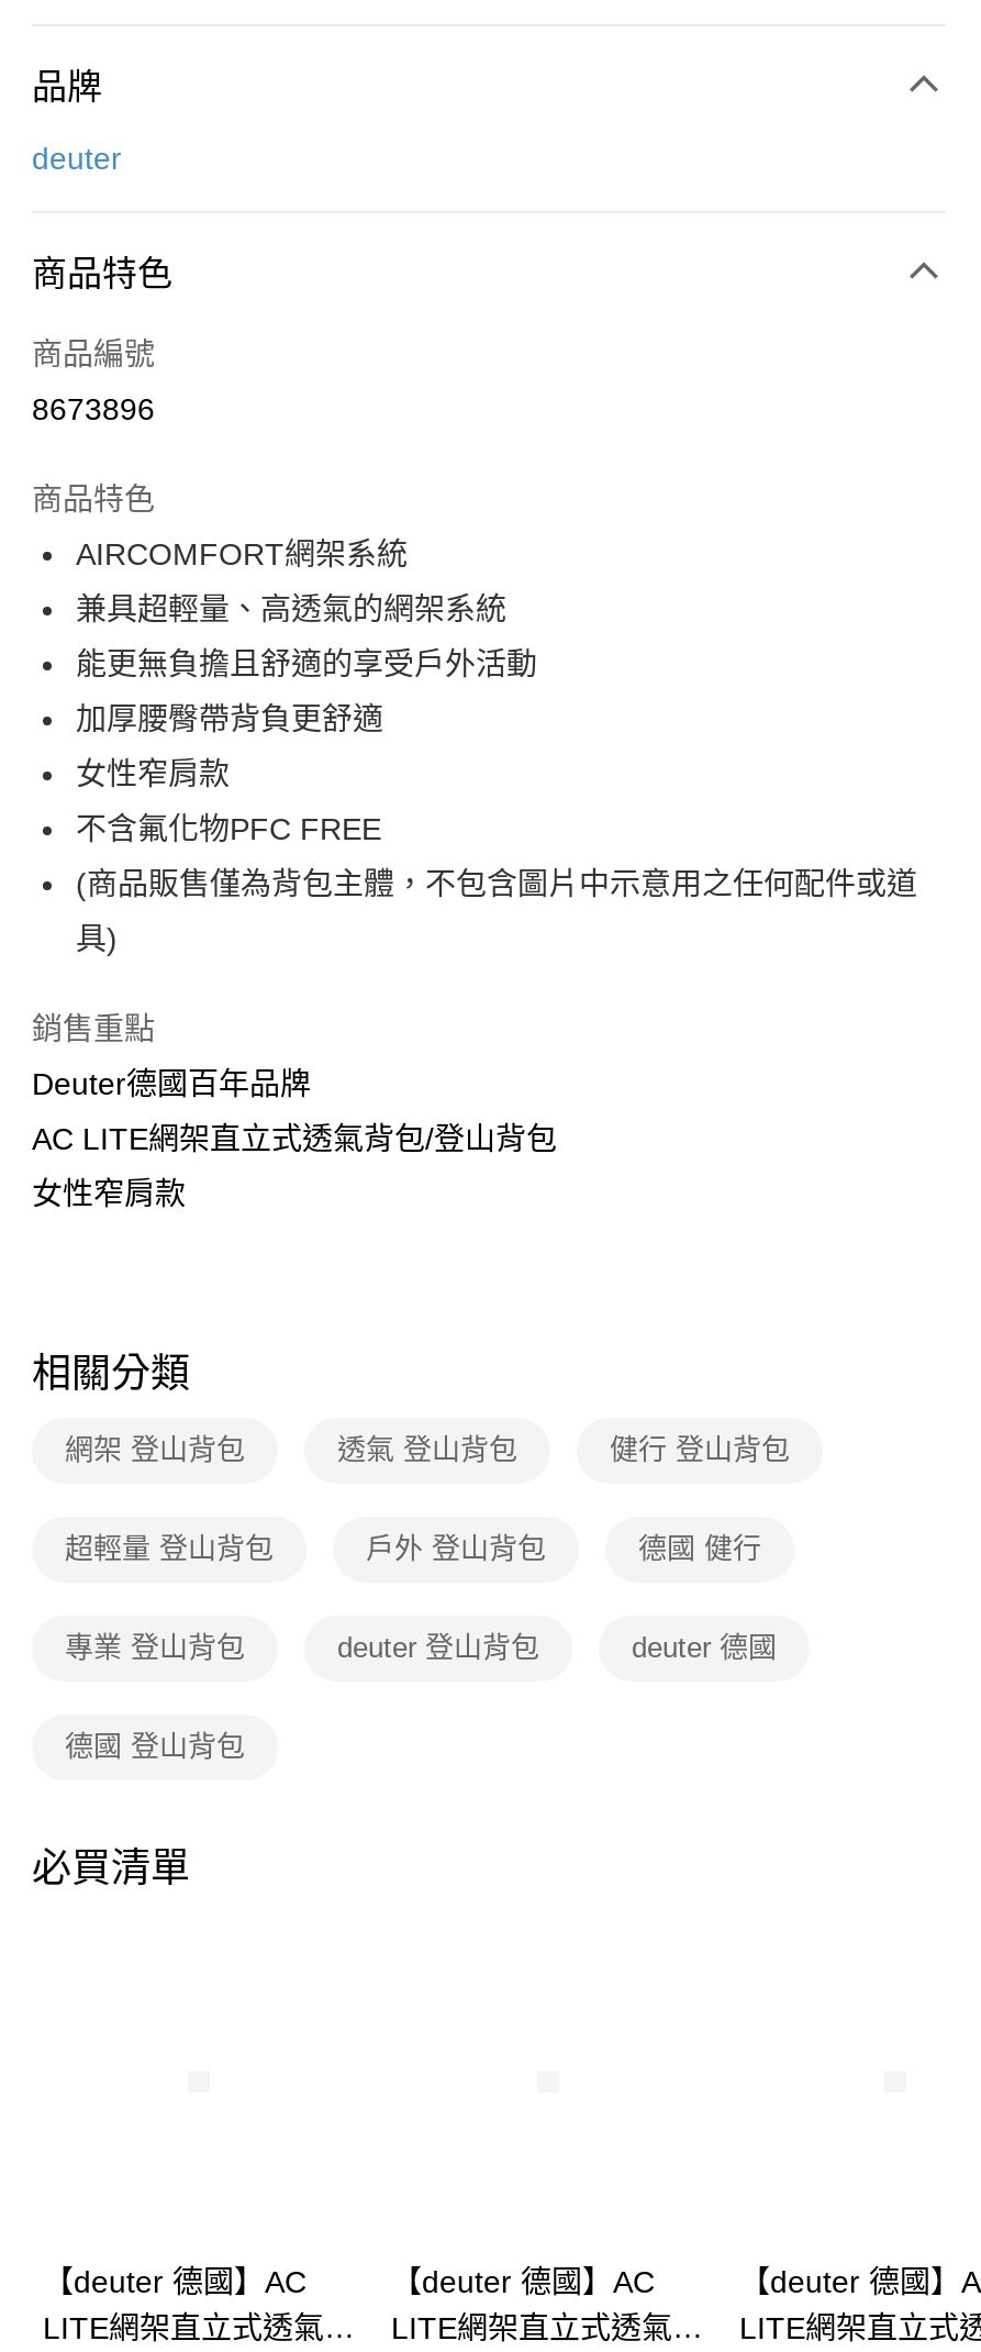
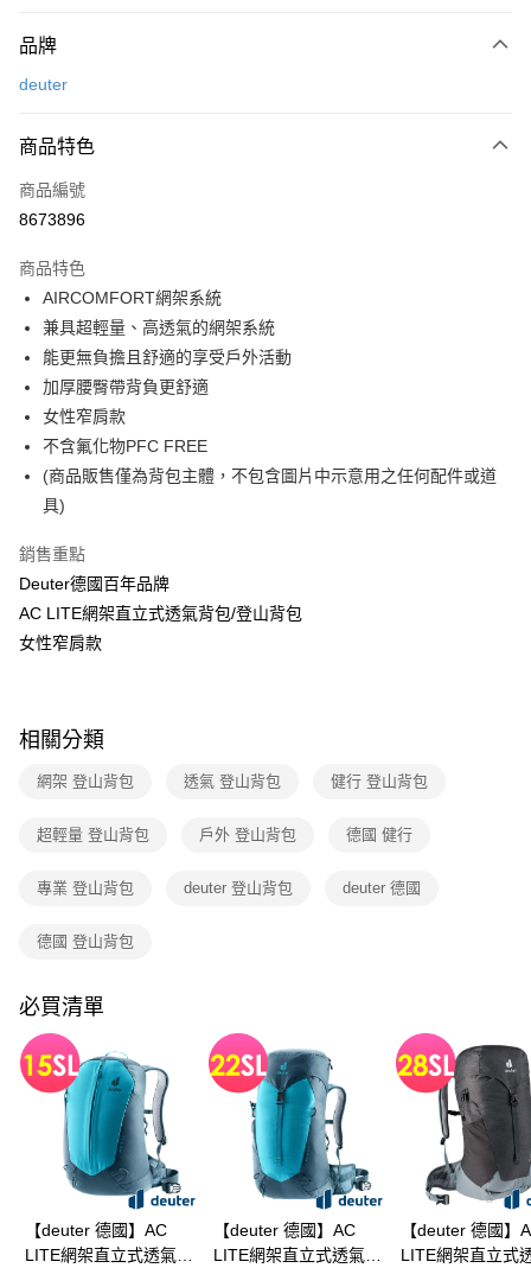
none -> [19,1032,196,1210] [image]
none -> [207,1032,383,1210] [image]
none -> [395,1032,527,1210] [image]

